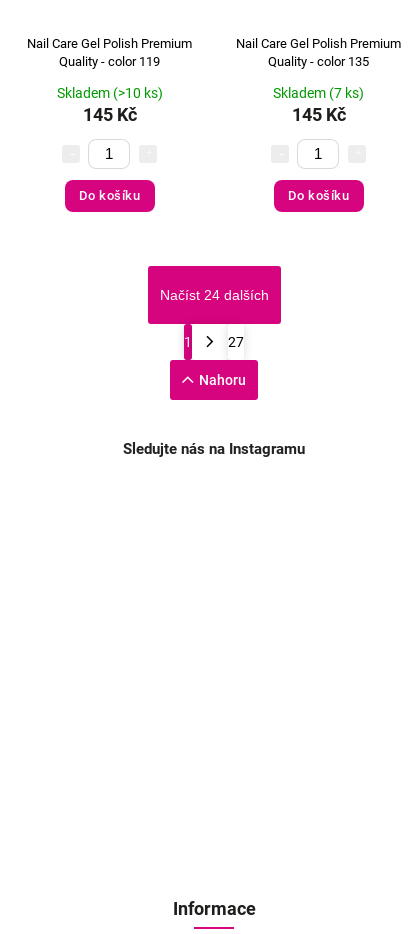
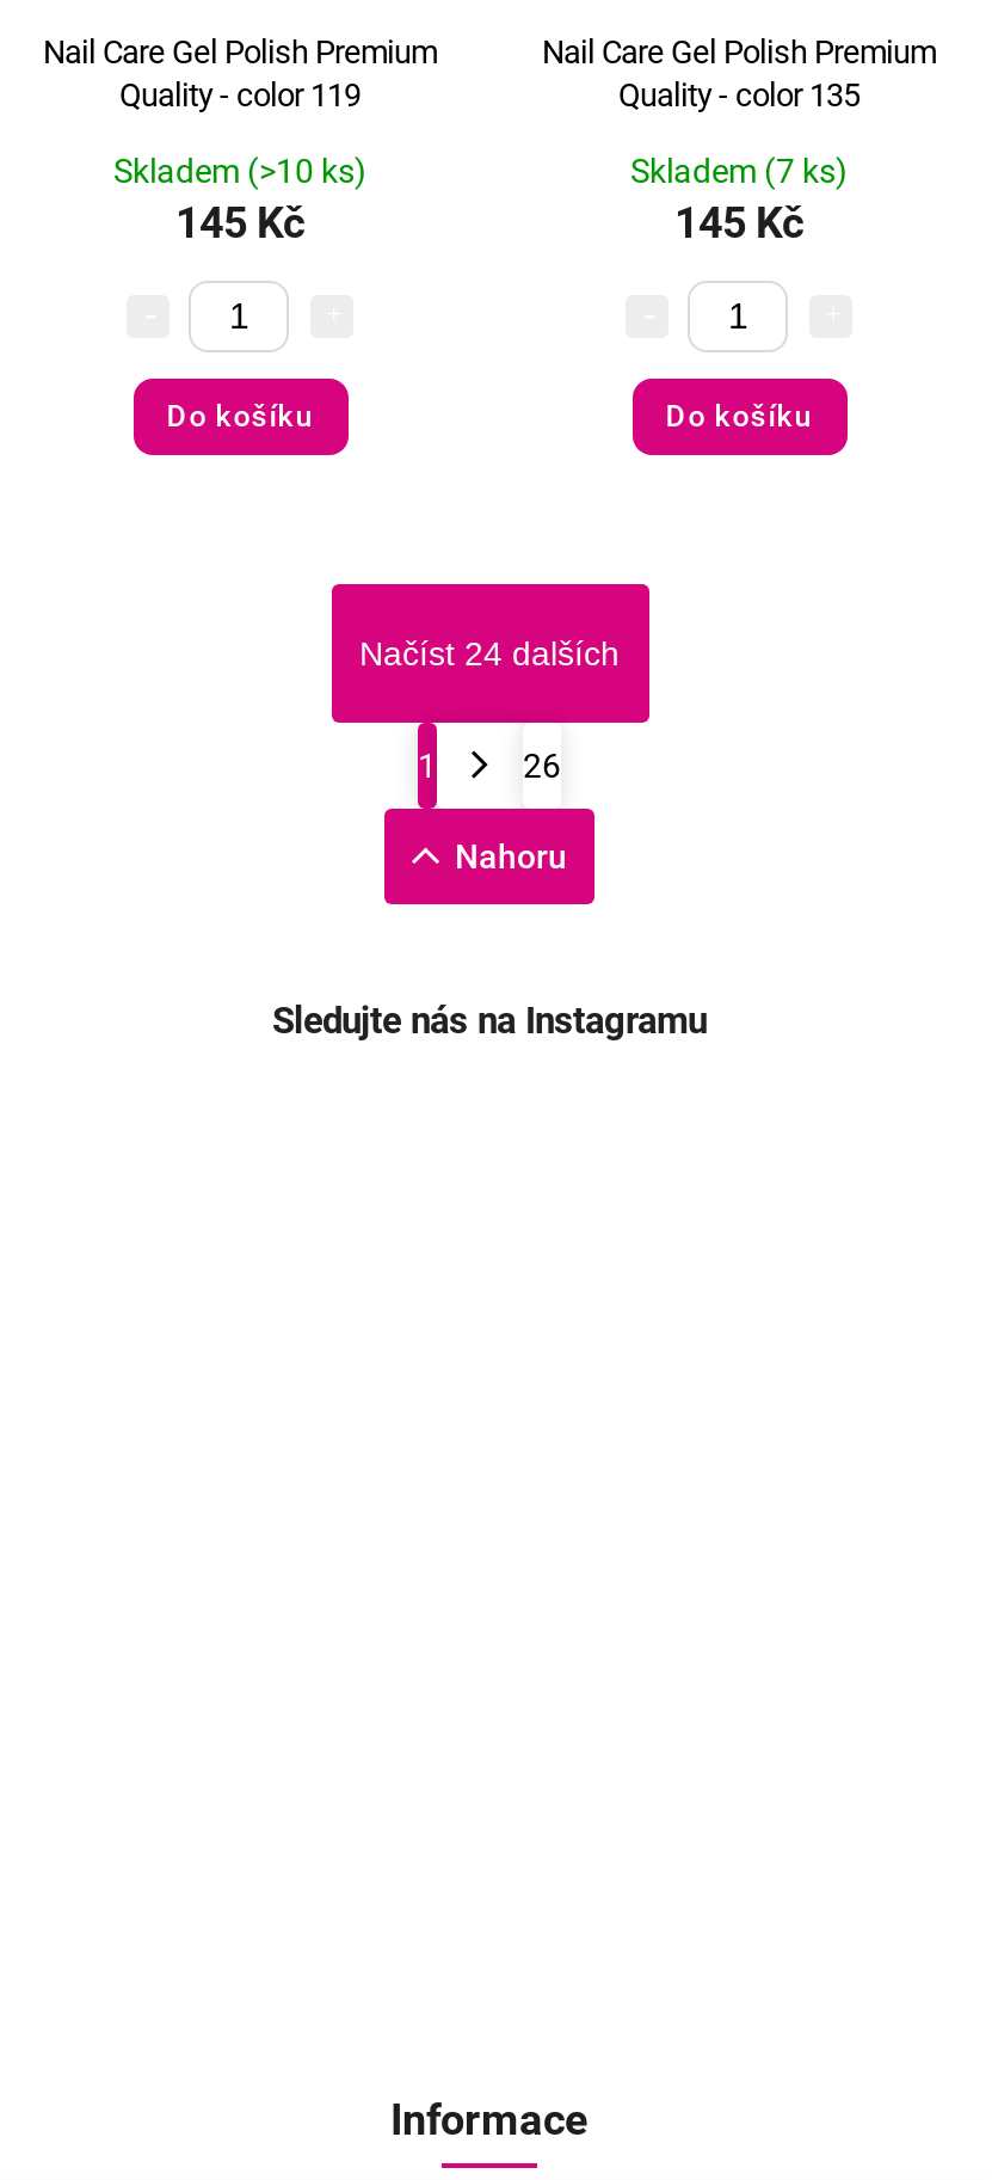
[228,334,244,350] 27 -> [523,746,561,784] 26

